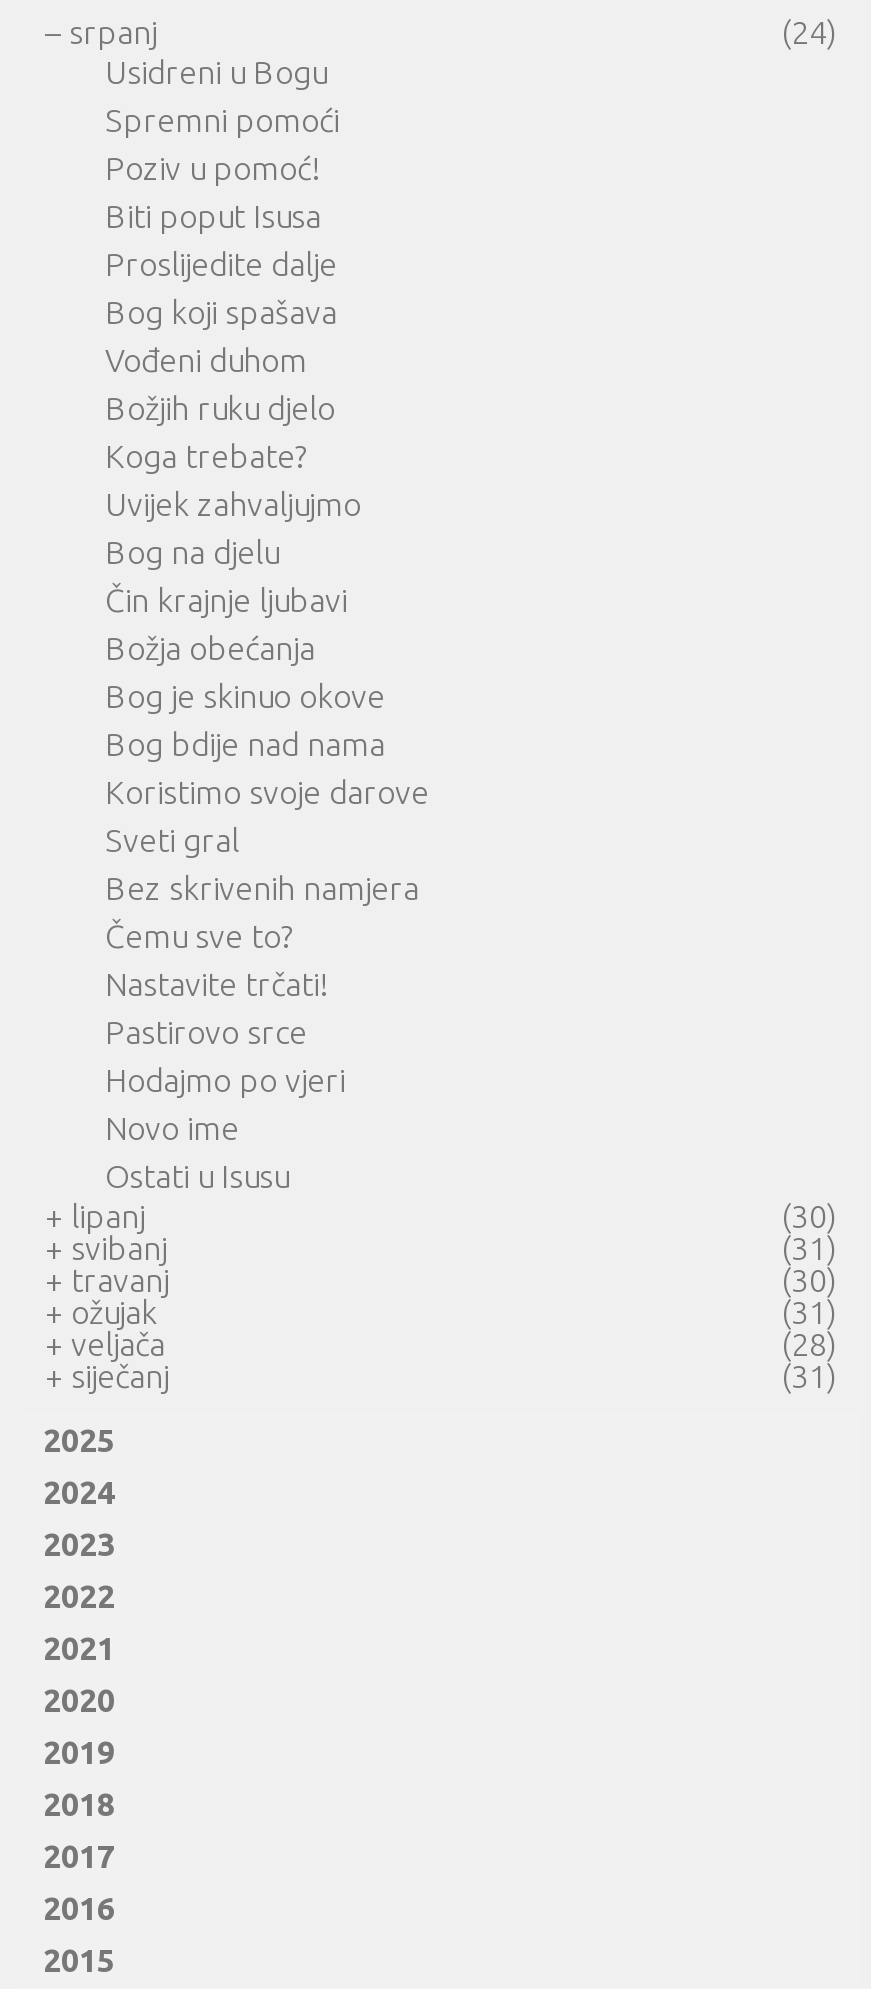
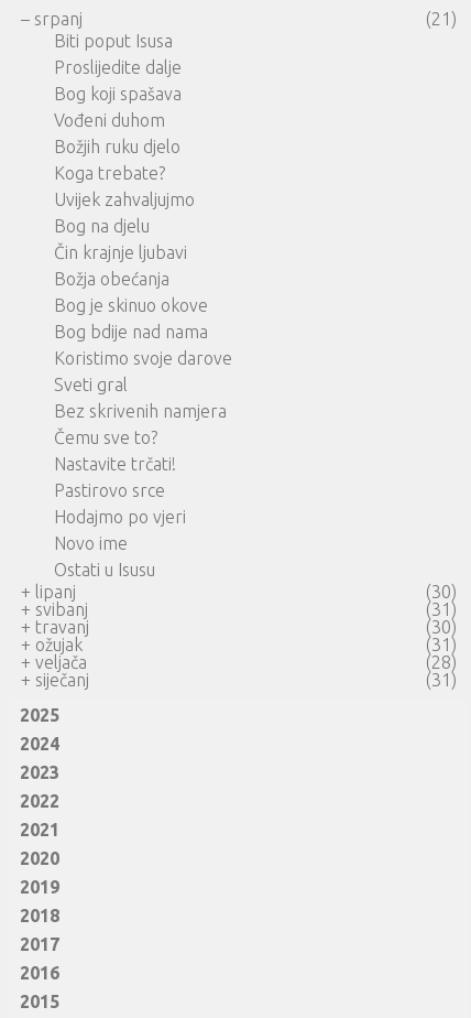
[105,14,837,186] (24) | Usidreni u Bogu | Spremni pomoći | Poziv u pomoć! -> [426,9,457,29] (21)

